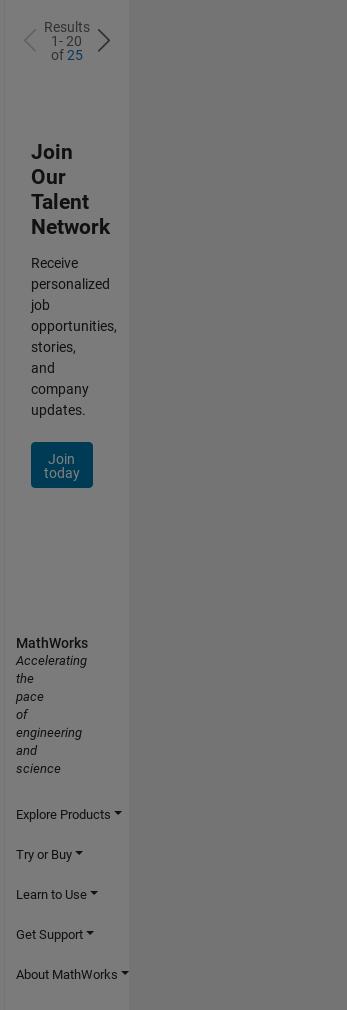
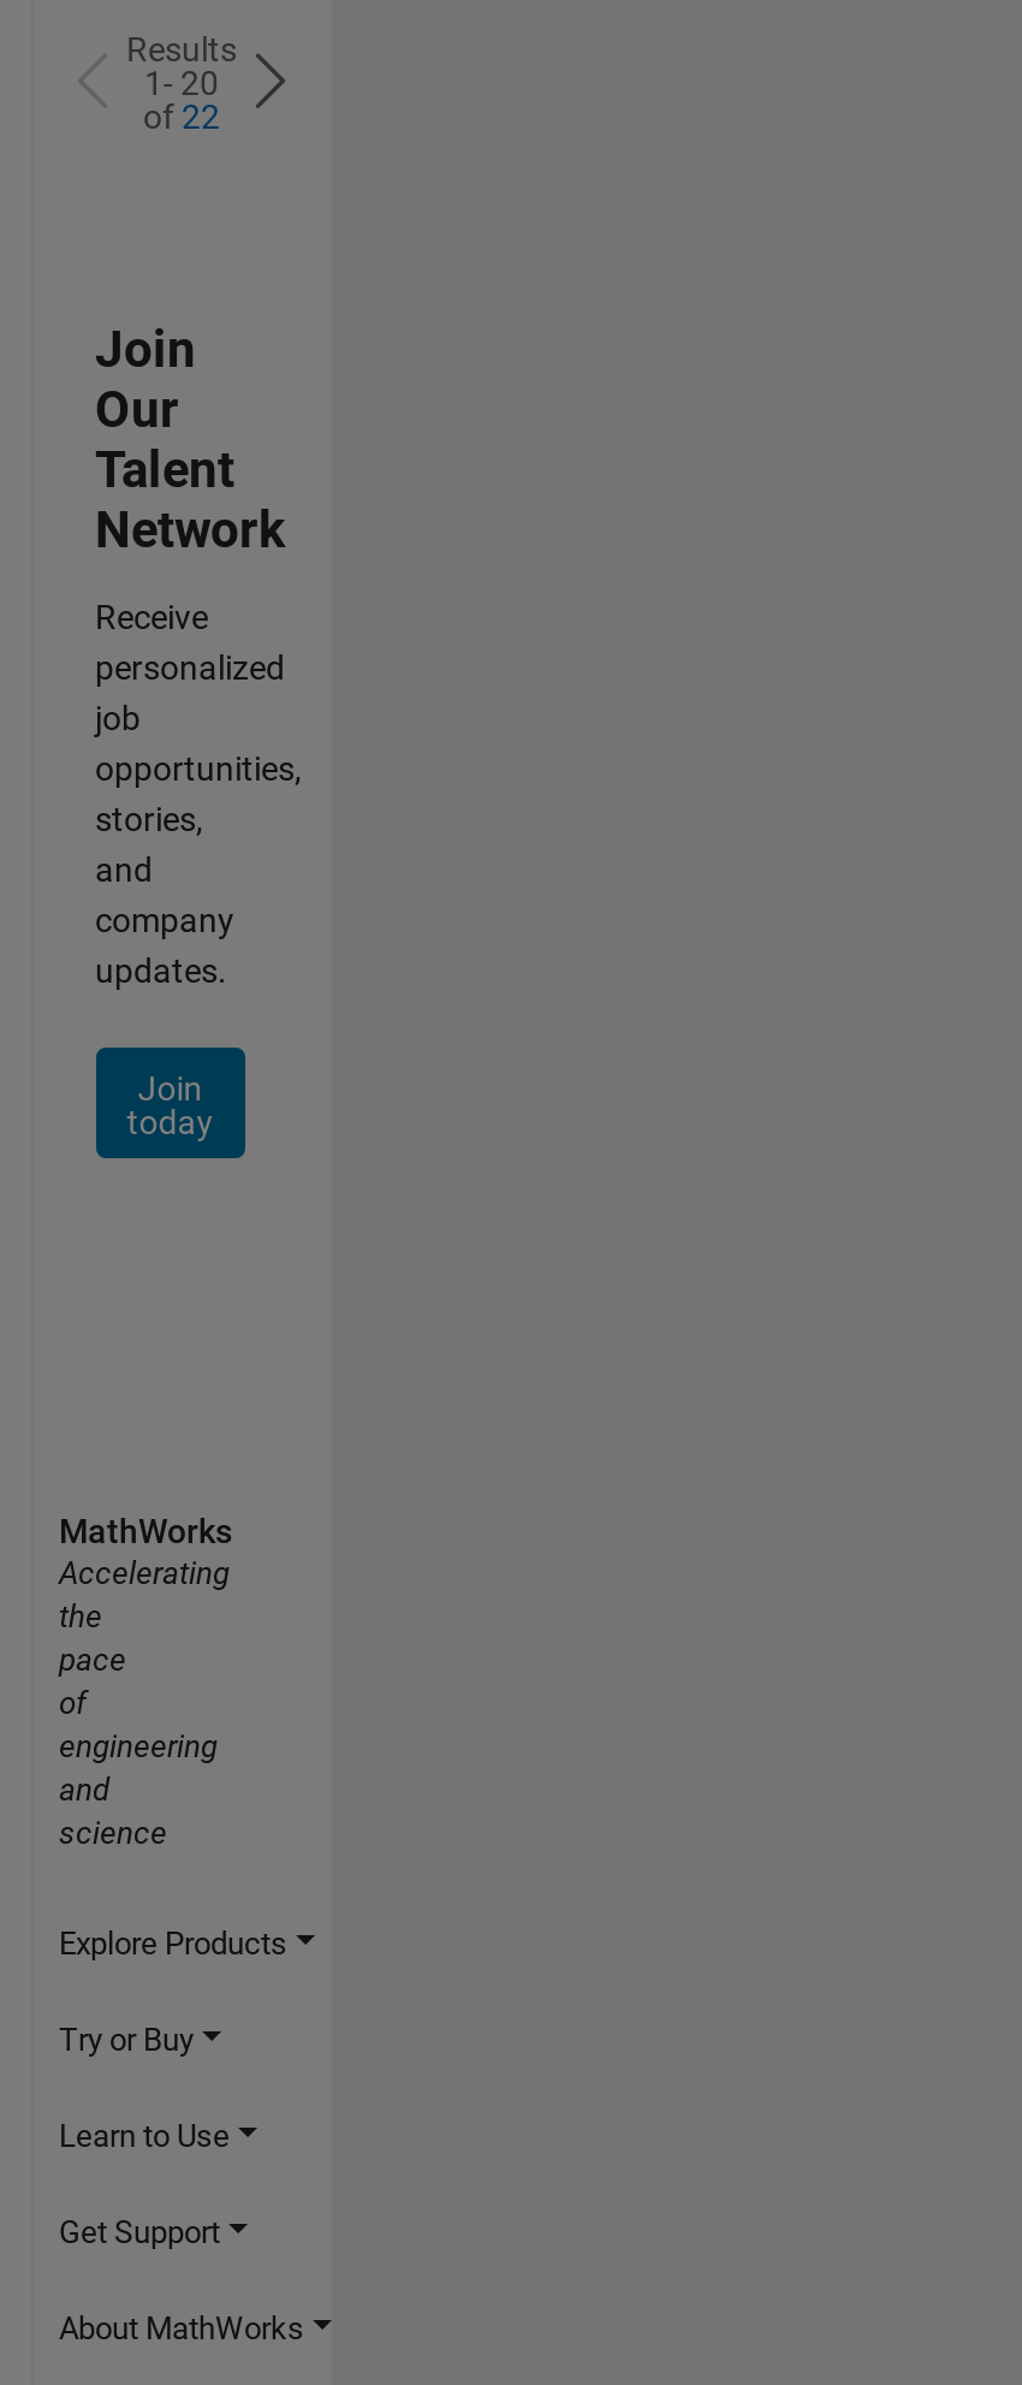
[50,47,82,63] of 25 -> [143,97,220,135] of 22

